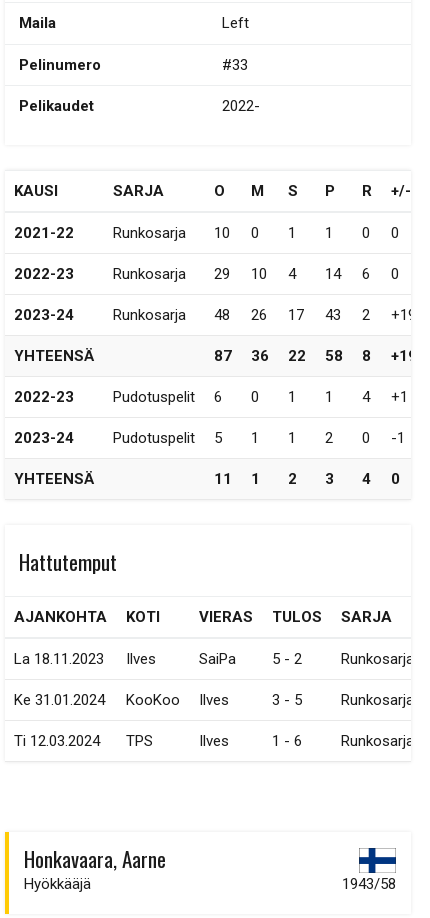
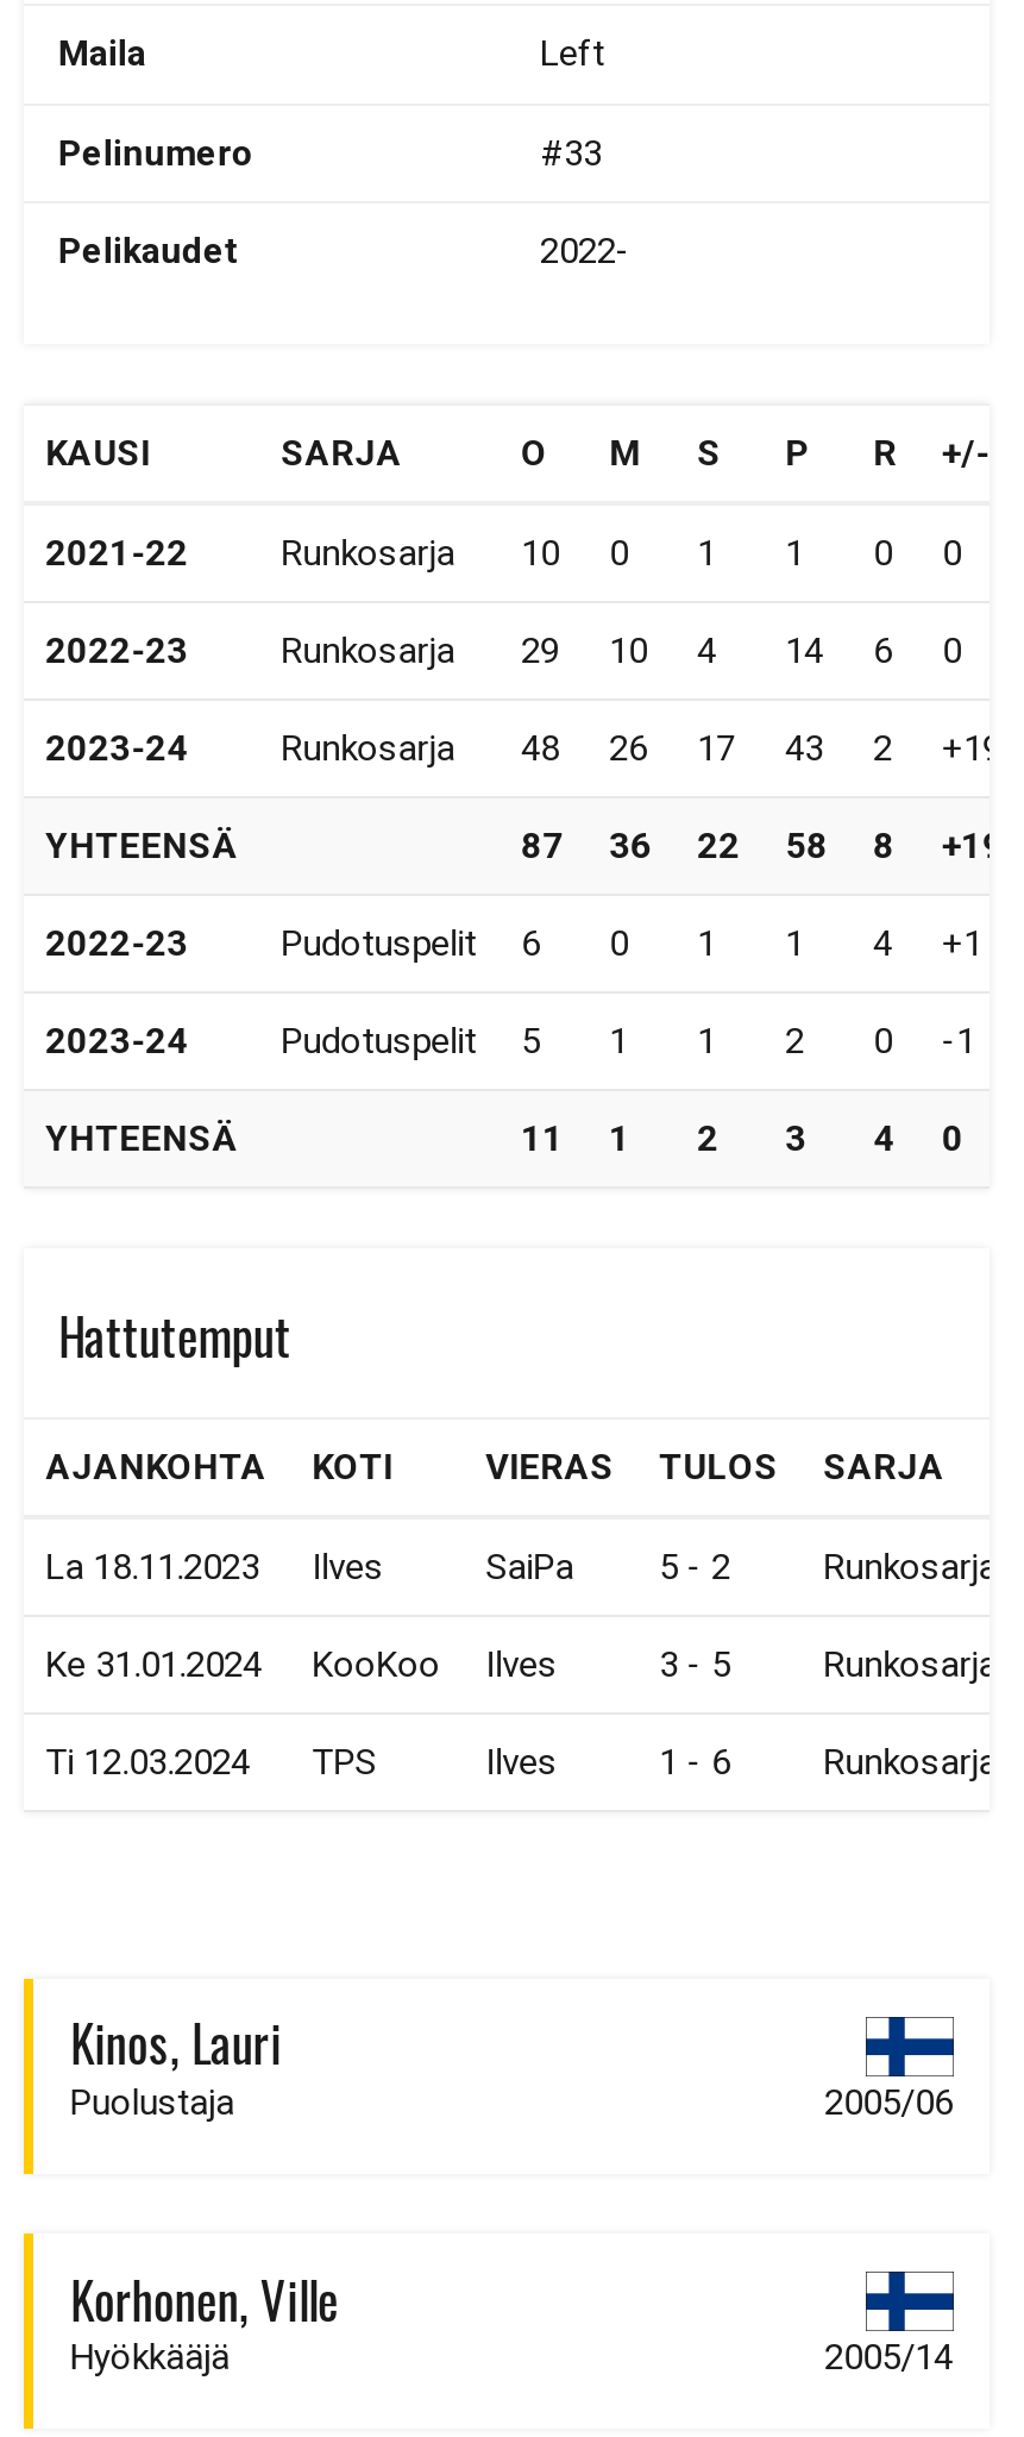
[24,843,166,874] Honkavaara, Aarne -> [70,2006,953,2335] Kinos, Lauri | Puolustaja | 2005/06 | Korhonen, Ville
[342,874,396,892] 1943/58 -> [824,2335,953,2378] 2005/14

